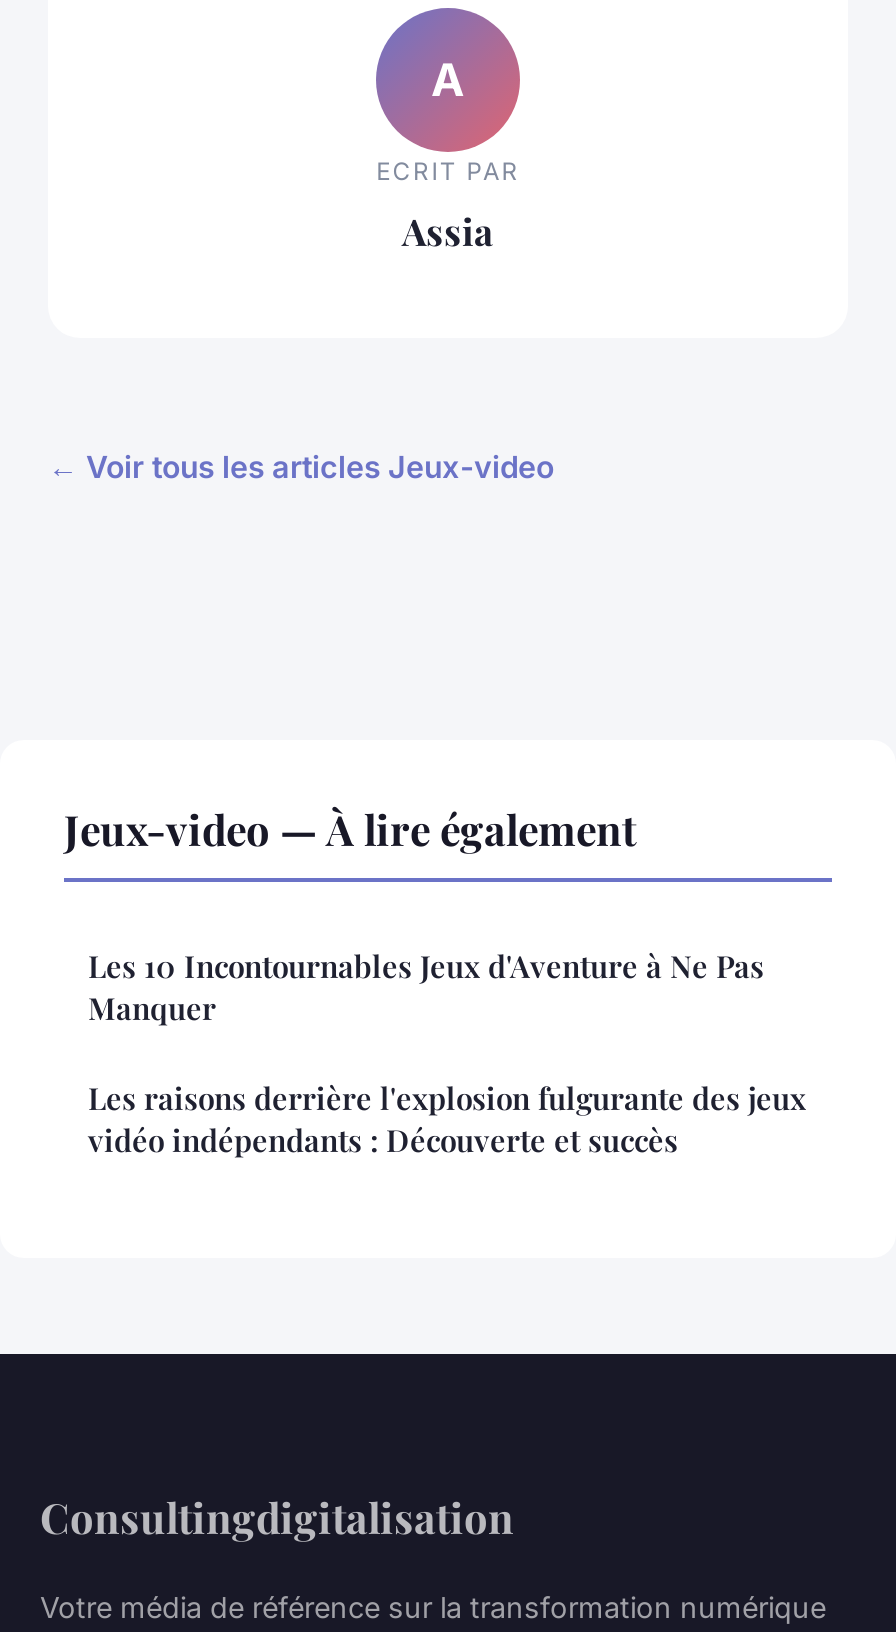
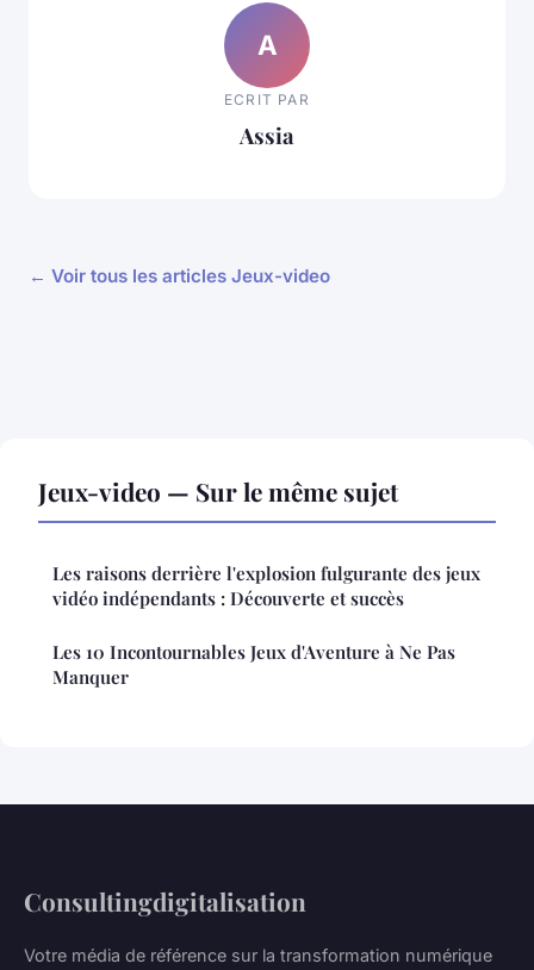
[64,800,636,856] Jeux-video — À lire également -> [38,474,398,508] Jeux-video — Sur le même sujet
moved [88,946,764,1028] -> [52,640,455,689]: Les 10 Incontournables Jeux d'Aventure à Ne Pas | Manquer
moved [88,1078,806,1160] -> [52,561,480,610]: Les raisons derrière l'explosion fulgurante des jeux | vidéo indépendants : Découverte et succès

